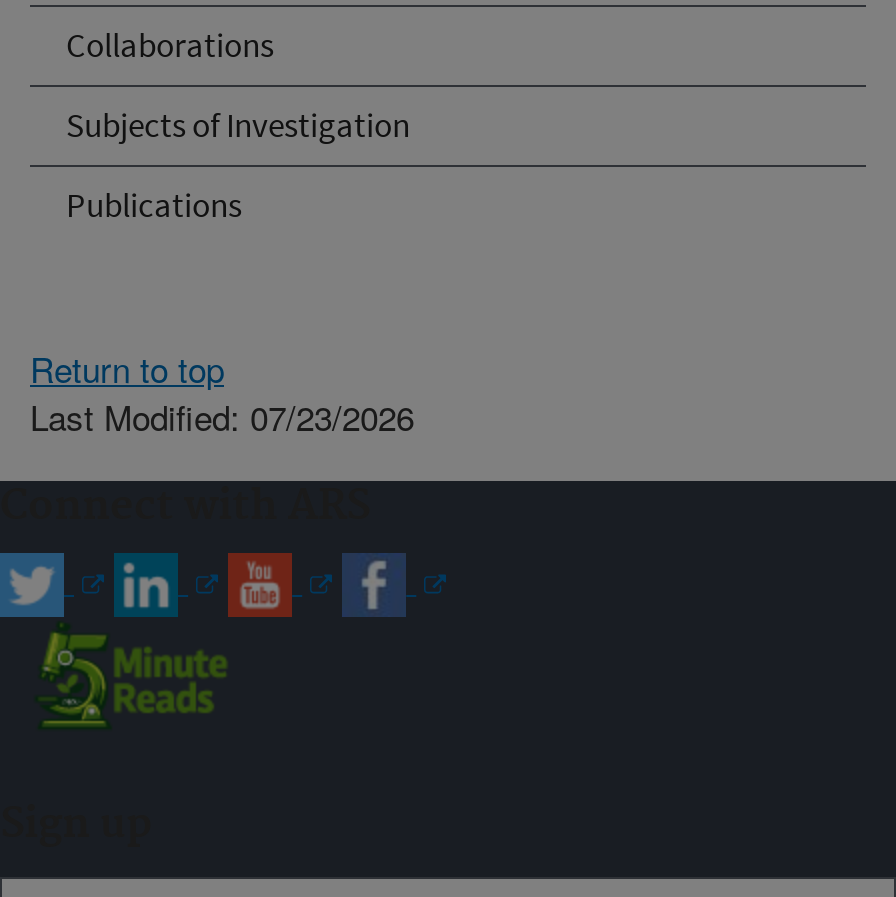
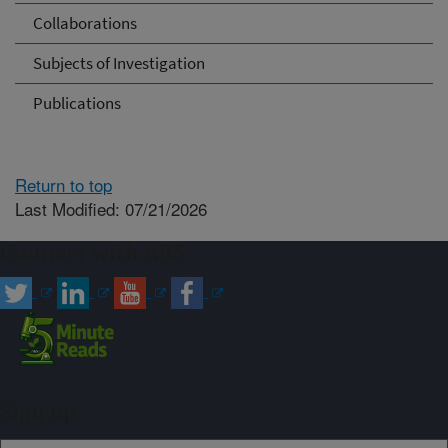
[30,390,414,440] Last Modified: 07/23/2026 -> [15,195,207,220] Last Modified: 07/21/2026

